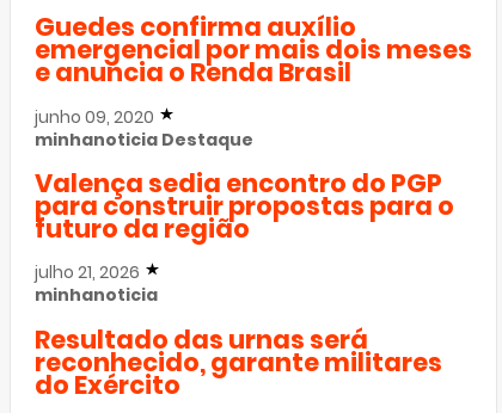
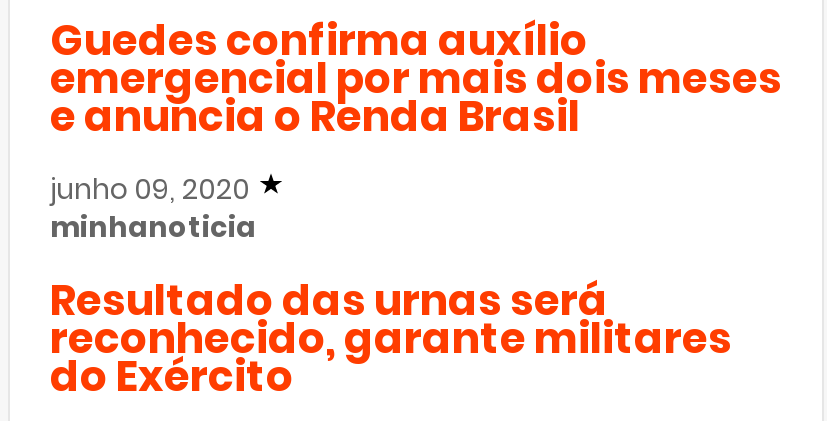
[35,127,454,285] minhanoticia Destaque | Valença sedia encontro do PGP | para construir propostas para o | futuro da região | julho 21, 2026 -> none

